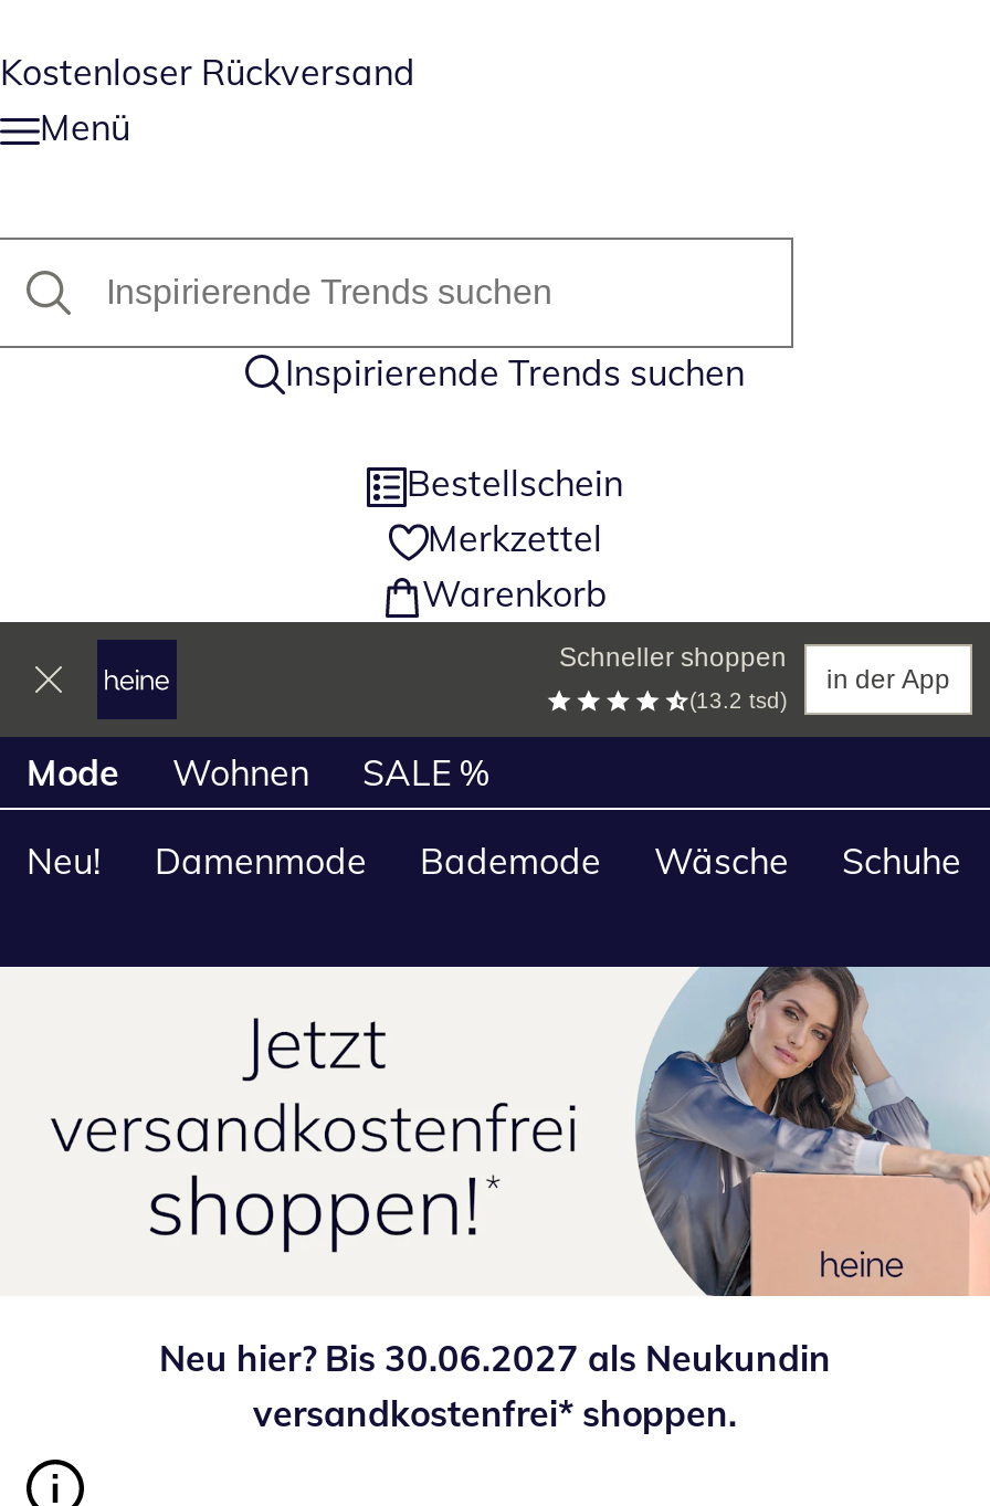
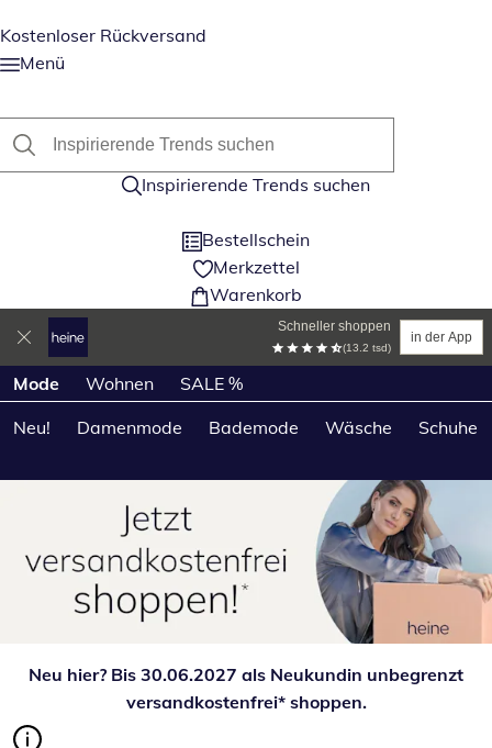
[159,1336,831,1380] Neu hier? Bis 30.06.2027 als Neukundin -> [29,664,463,686] Neu hier? Bis 30.06.2027 als Neukundin unbegrenzt

